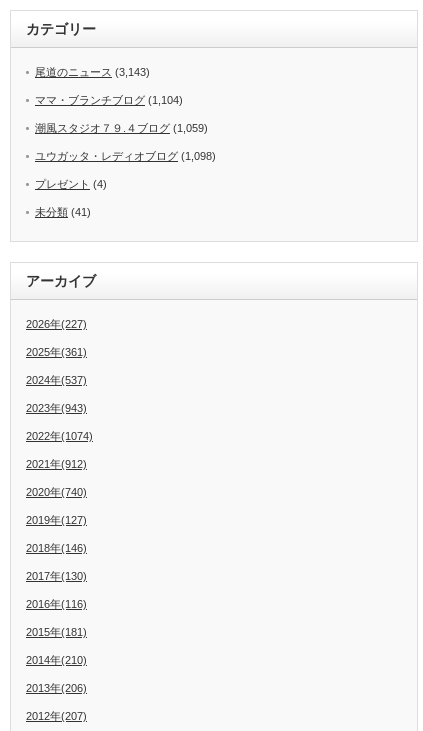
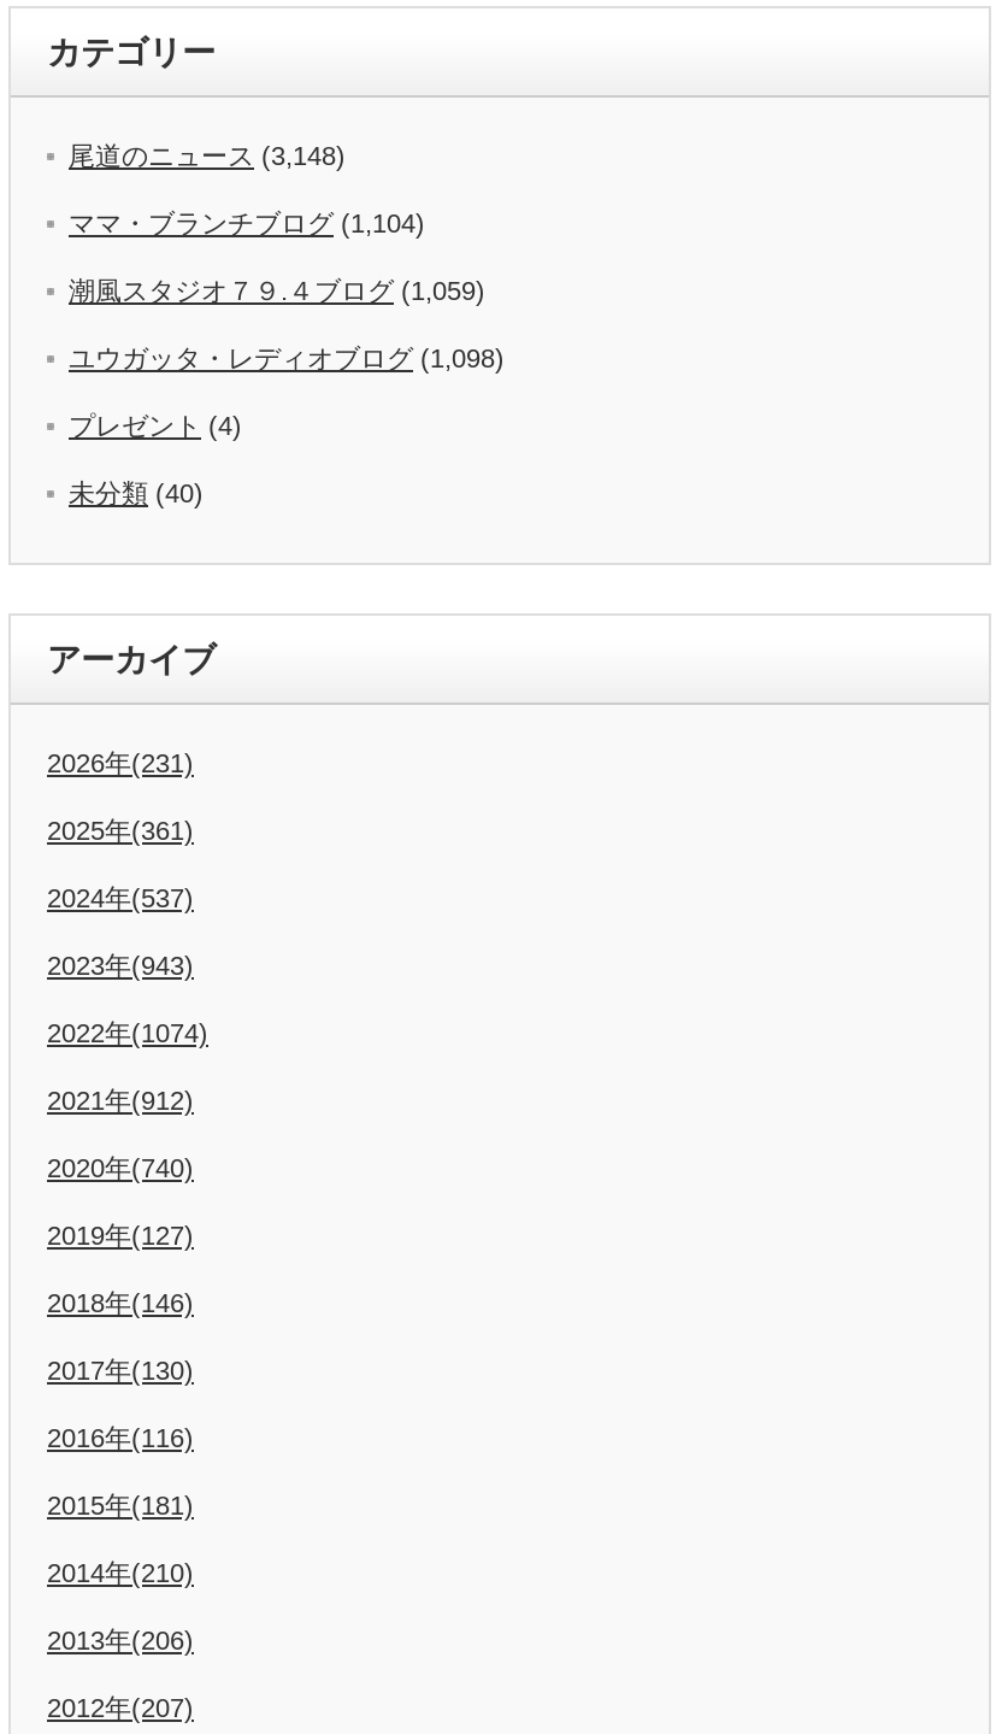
[35,66,150,78] 尾道のニュース(3,143) -> [69,141,346,170] 尾道のニュース(3,148)
[35,206,91,218] 未分類(41) -> [69,478,204,507] 未分類(40)
[26,318,87,330] 2026年(227) -> [47,748,194,777] 2026年(231)

